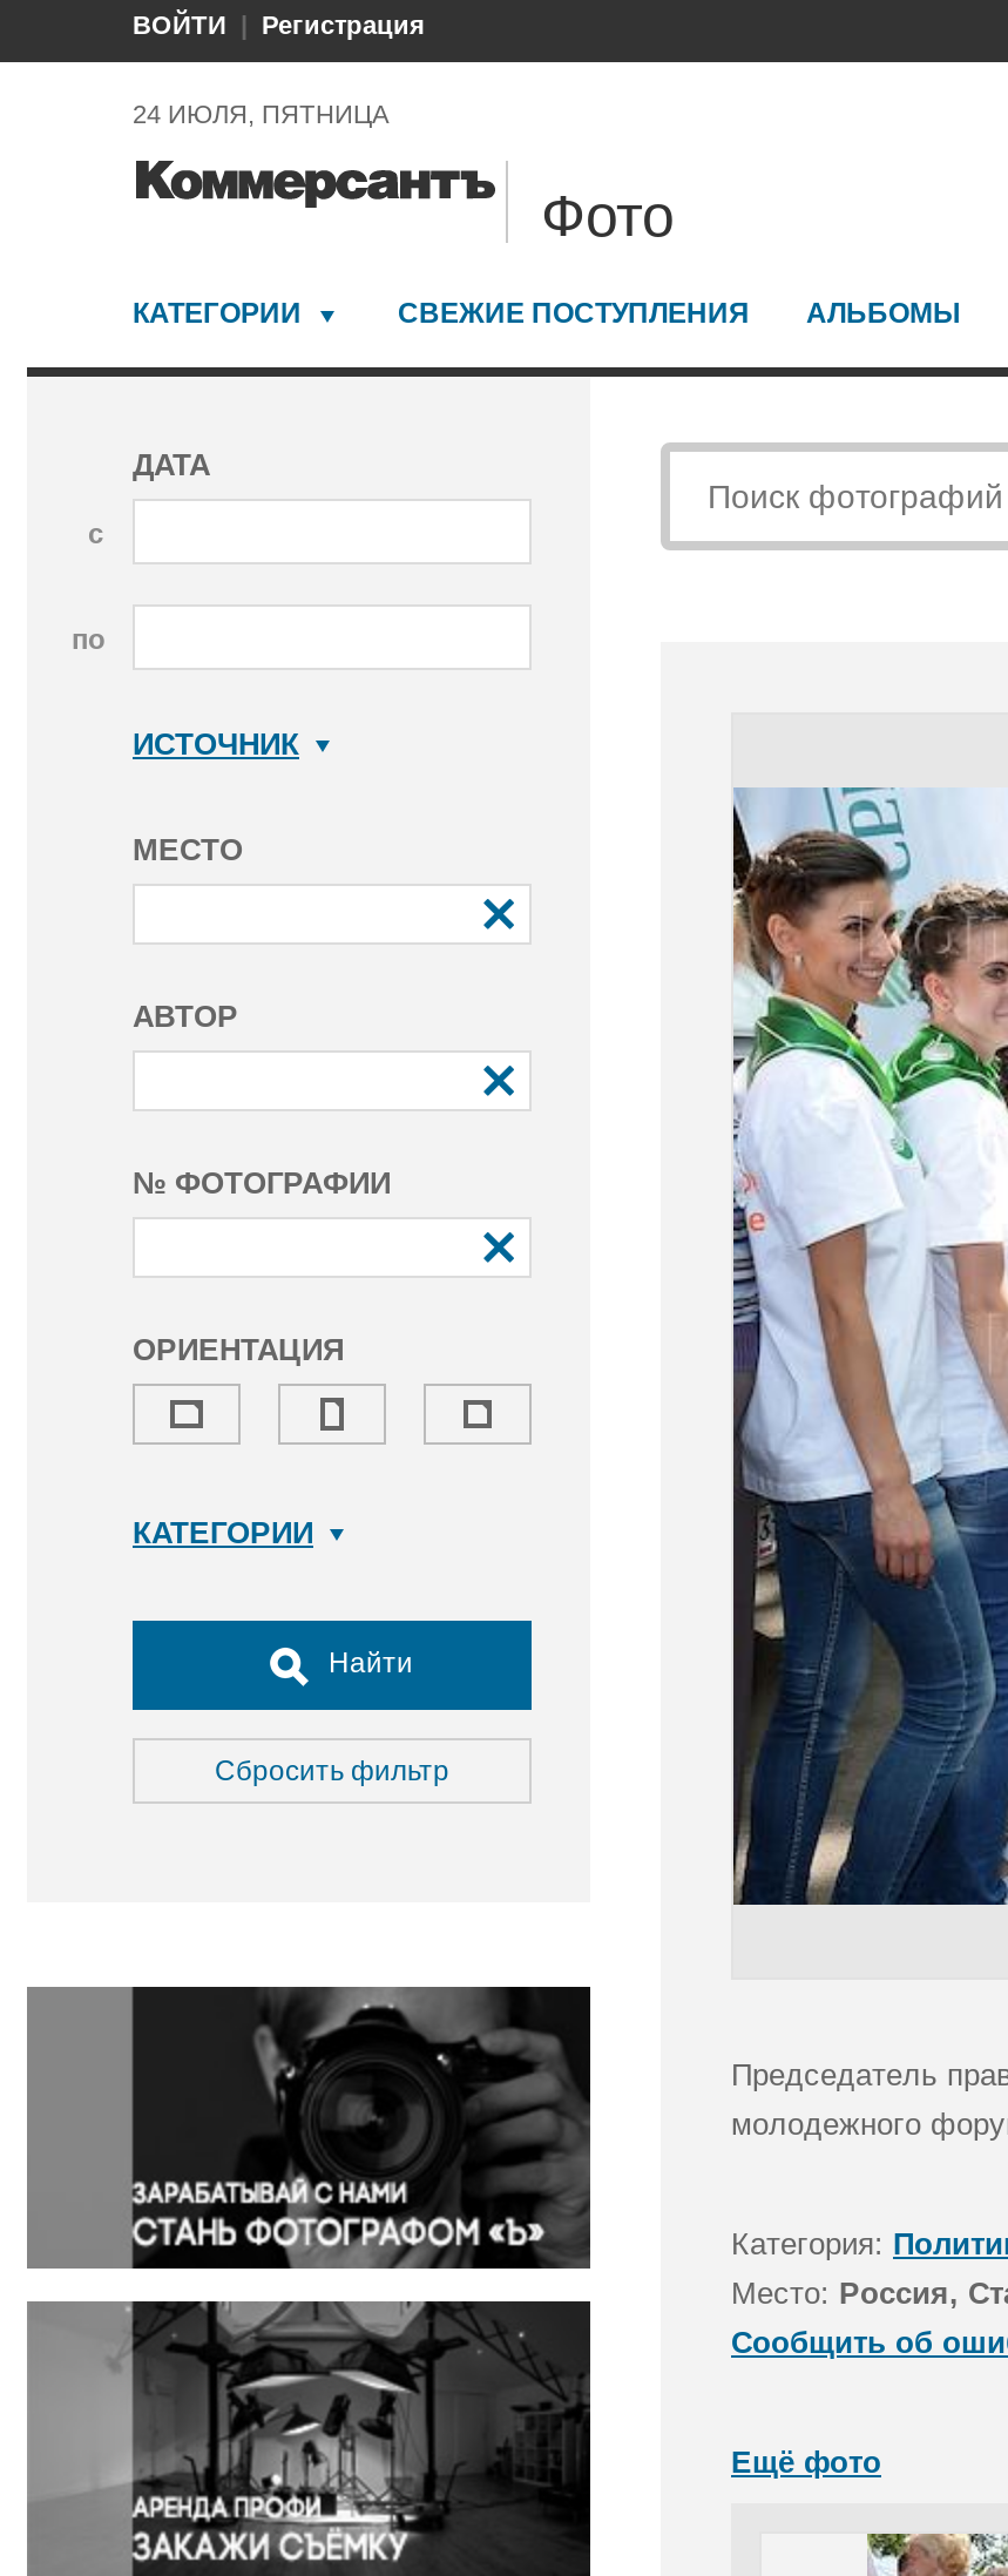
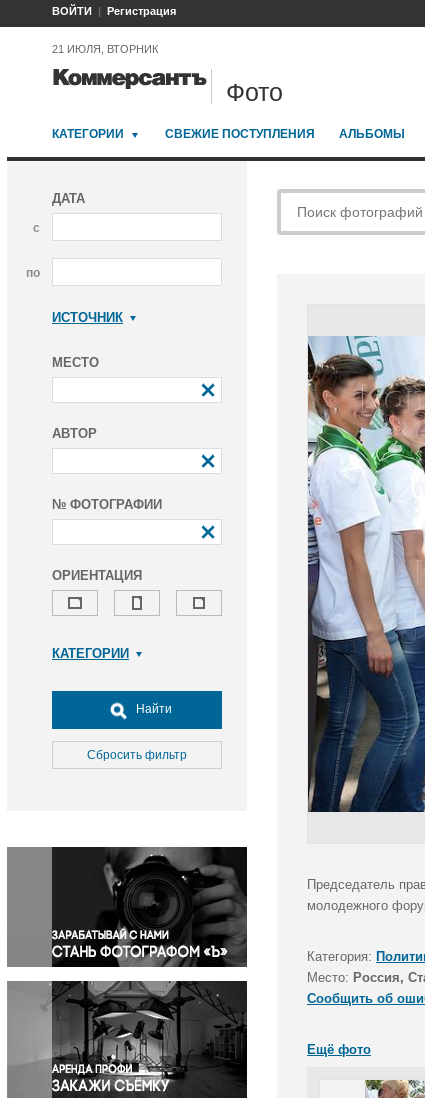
[133,100,388,128] 24 ИЮЛЯ, ПЯТНИЦА -> [52,43,158,55] 21 ИЮЛЯ, ВТОРНИК

